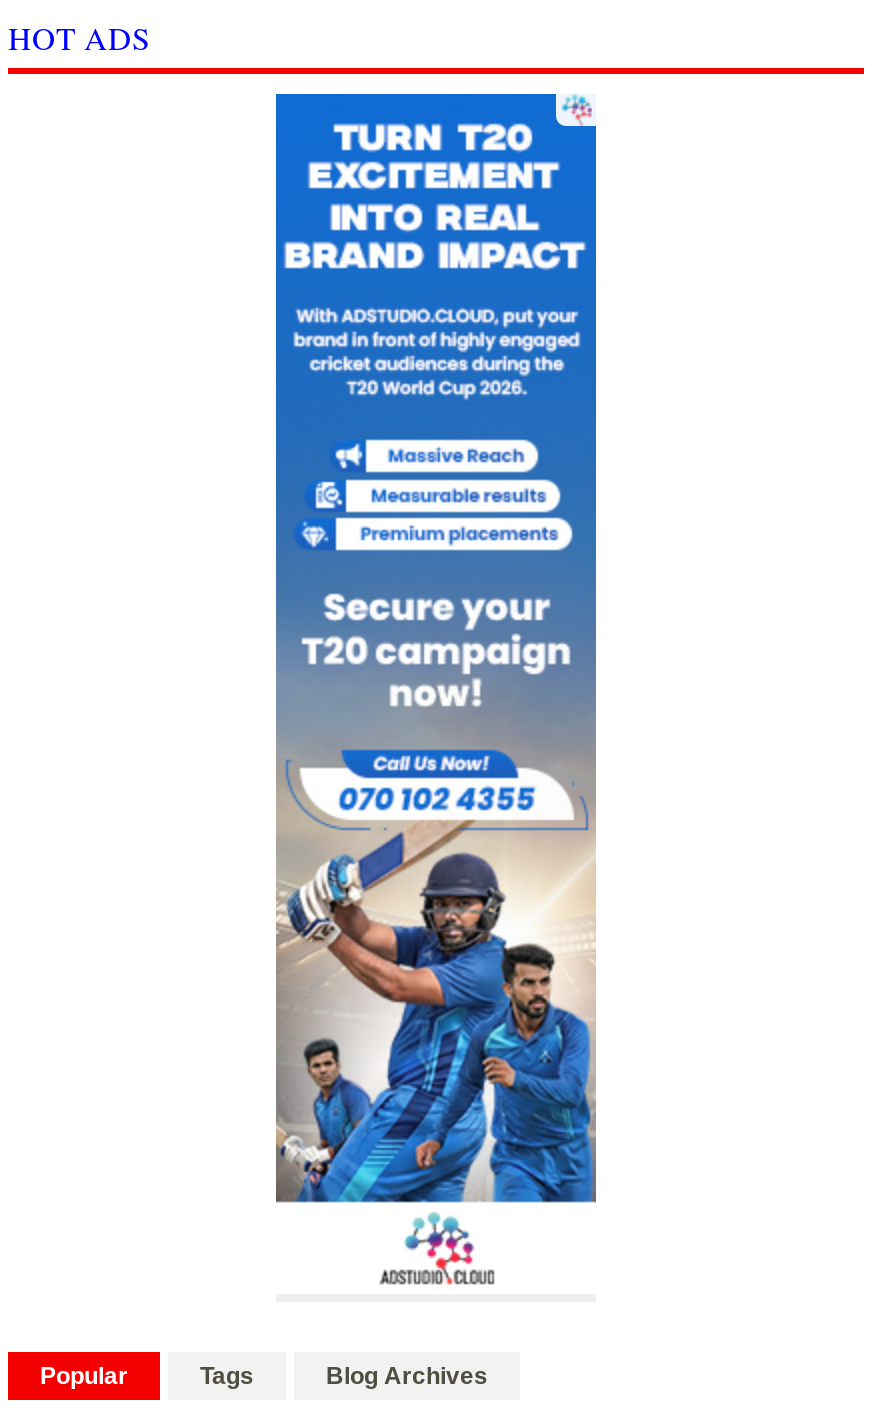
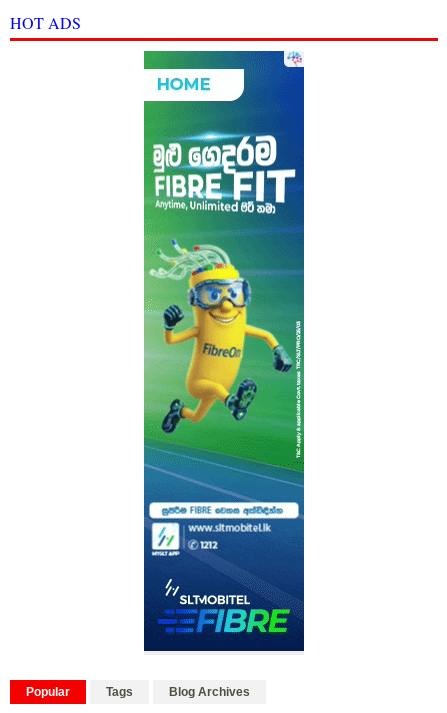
[274,92,598,1294] [image] -> [143,50,305,652] [image]

